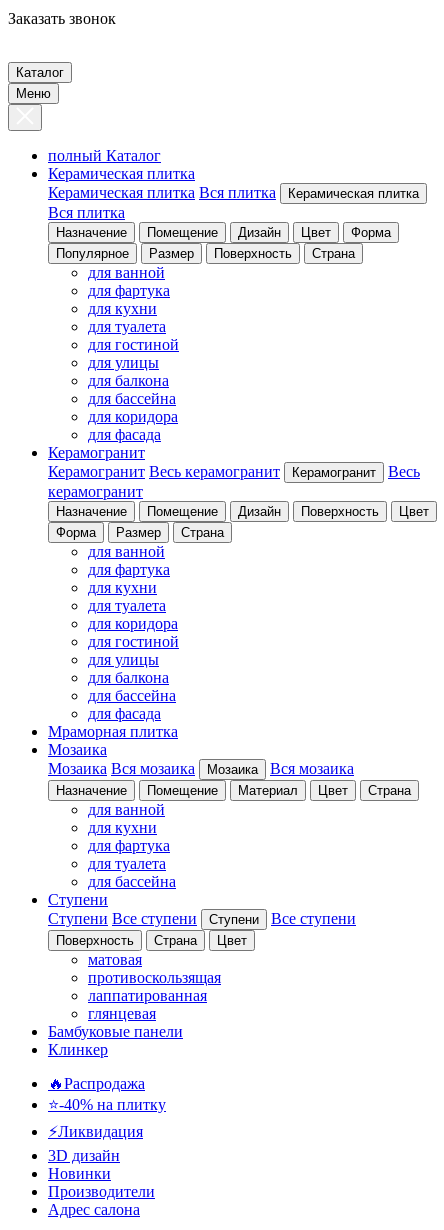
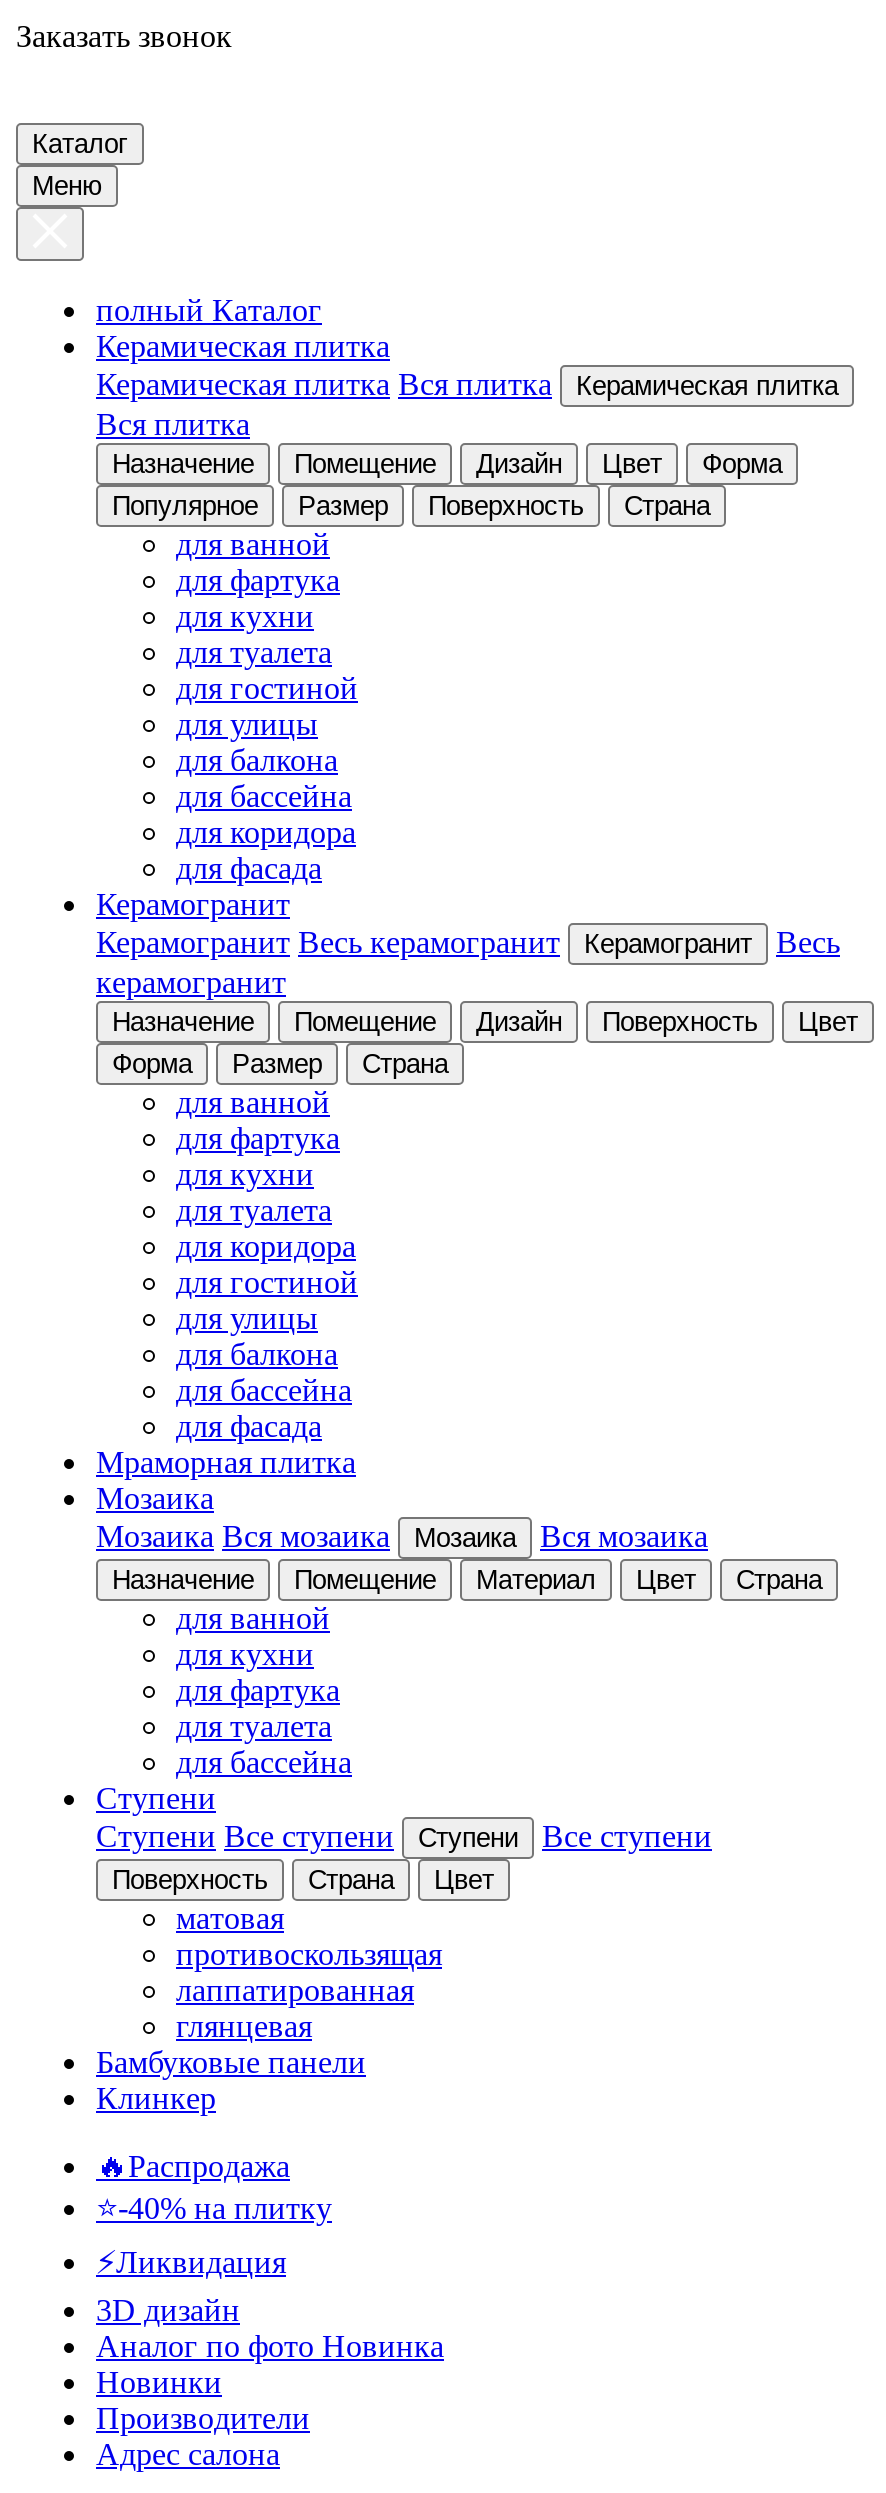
none -> [96,2329,444,2363] Аналог по фото Новинка

